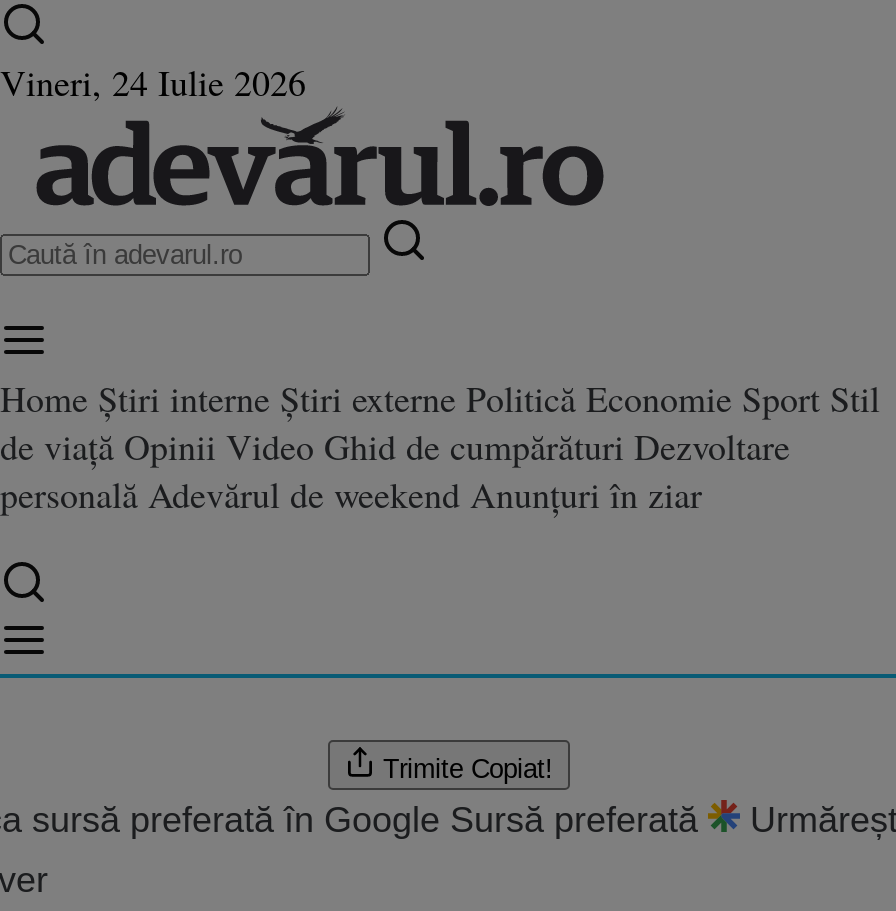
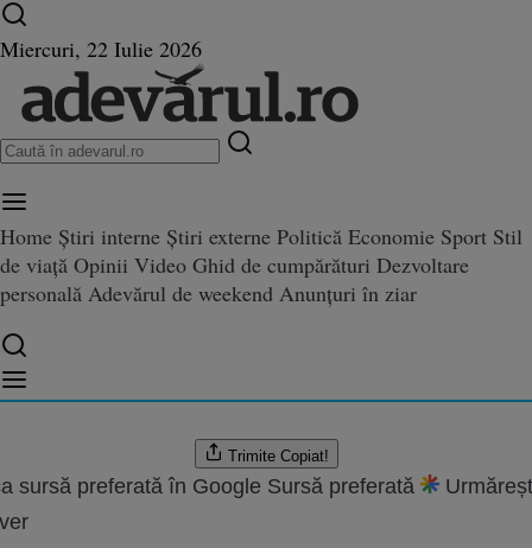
[0,58,306,106] Vineri, 24 Iulie 2026 -> [0,34,202,63] Miercuri, 22 Iulie 2026

